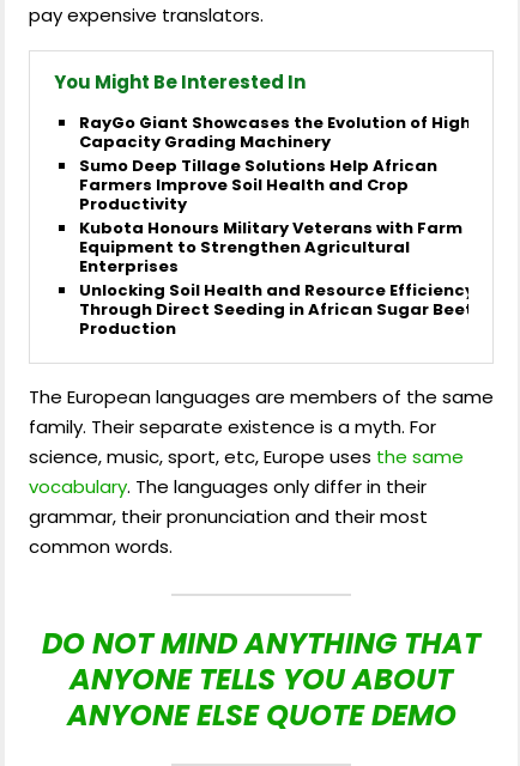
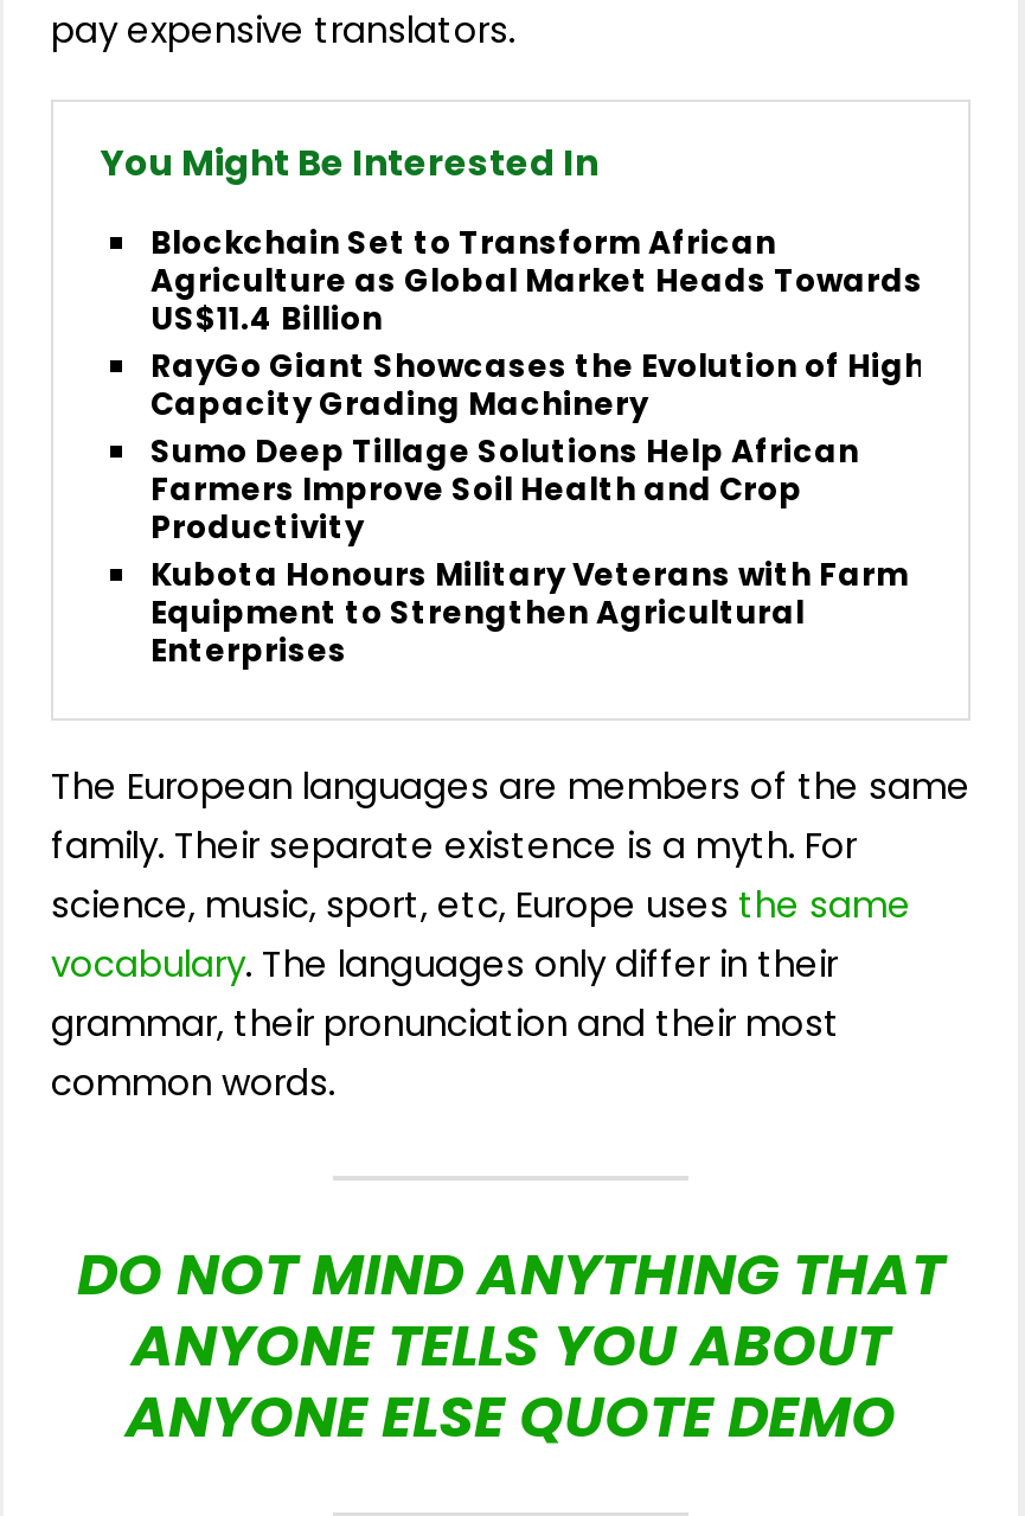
none -> [150,221,923,342] Blockchain Set to Transform African | Agriculture as Global Market Heads Towards | US$11.4 Billion
moved [79,112,480,278] -> [150,344,944,674]: RayGo Giant Showcases the Evolution of High- | Capacity Grading Machinery | Sumo Deep Tillage Solutions Help African | Farmers Improve Soil Health and Crop | Productivity | Kubota Honours Military Veterans with Farm | Equipment to Strengthen Agricultural | Enterprises
[79,279,474,340] Unlocking Soil Health and Resource Efficiency | Through Direct Seeding in African Sugar Beet | Production -> none

